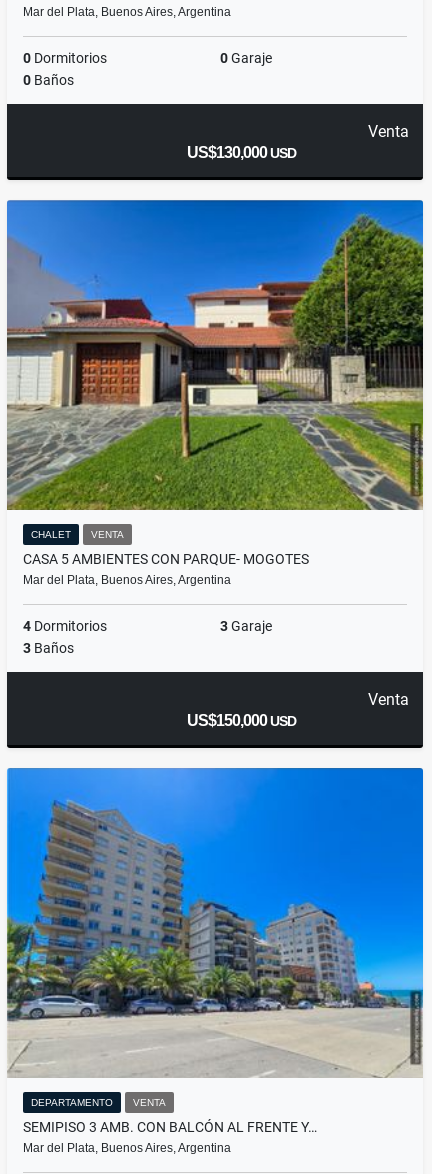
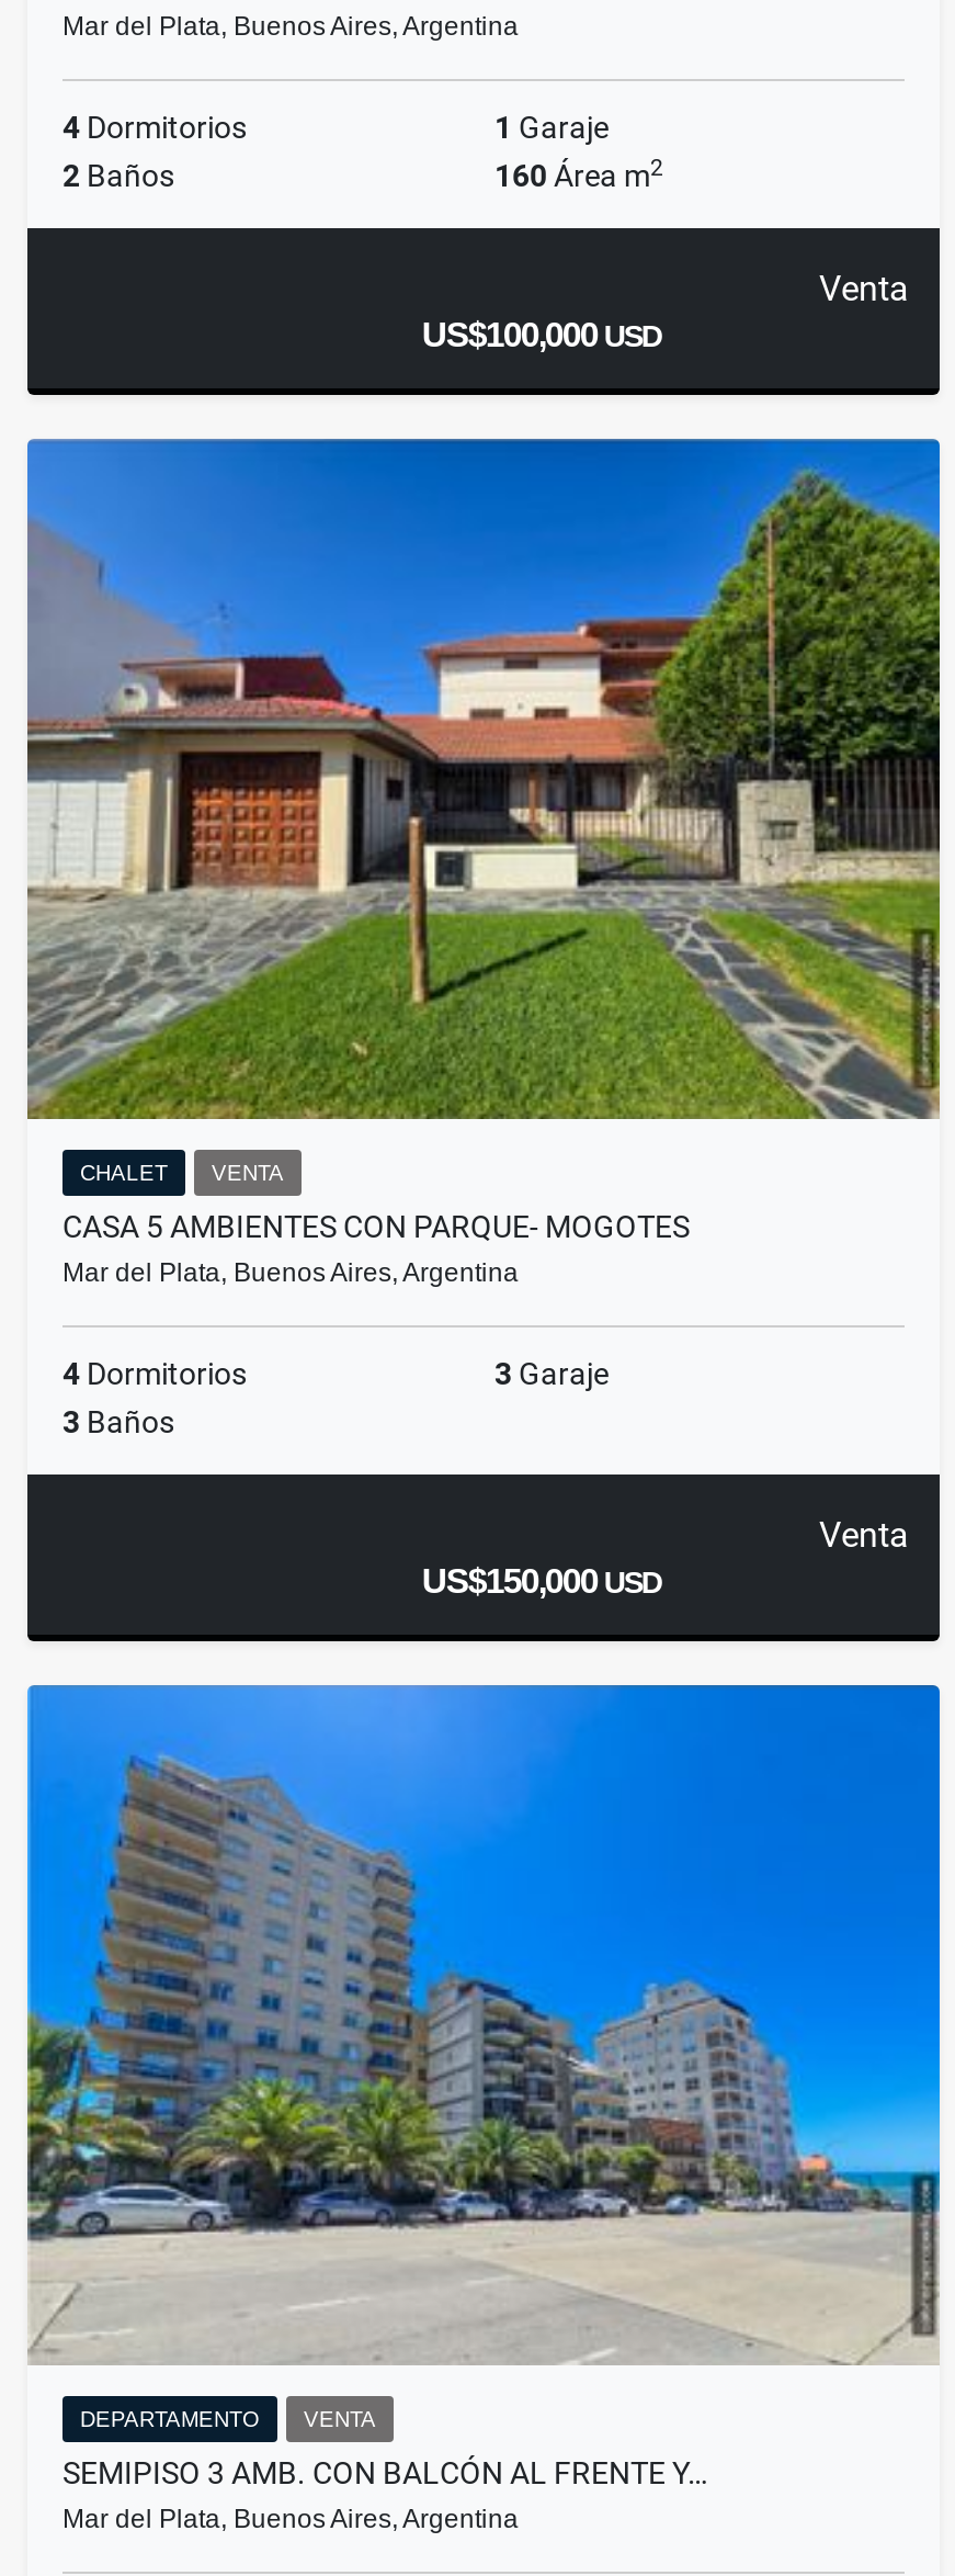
[23,50,272,88] 0 Dormitorios | 0 Garaje | 0 Baños -> [62,110,663,194] 4 Dormitorios | 1 Garaje | 2 Baños | 160 Área m2
[187,144,296,161] US$130,000 USD -> [422,316,661,354] US$100,000 USD

